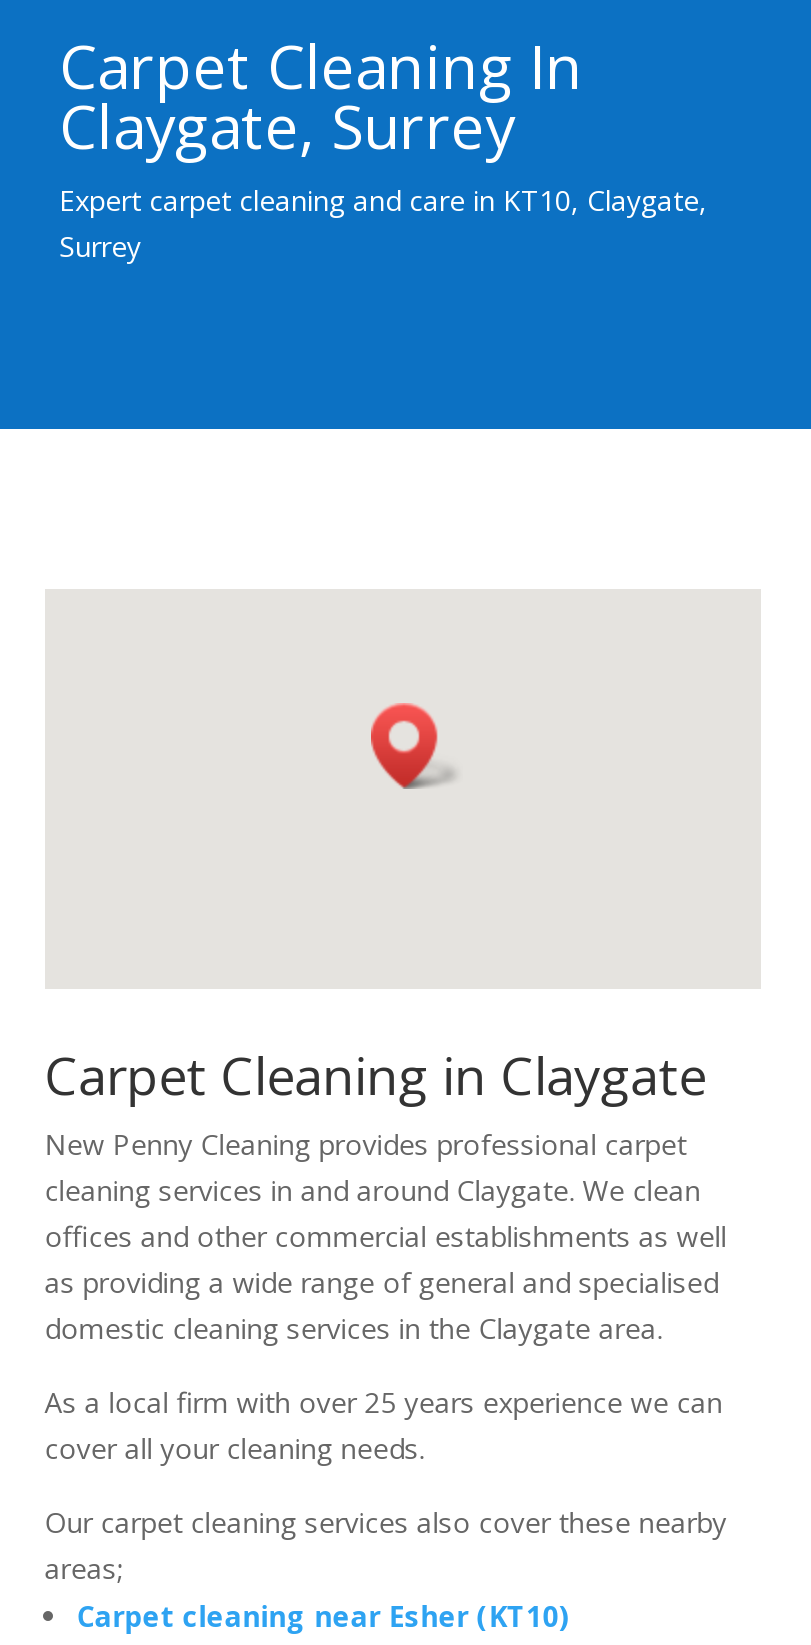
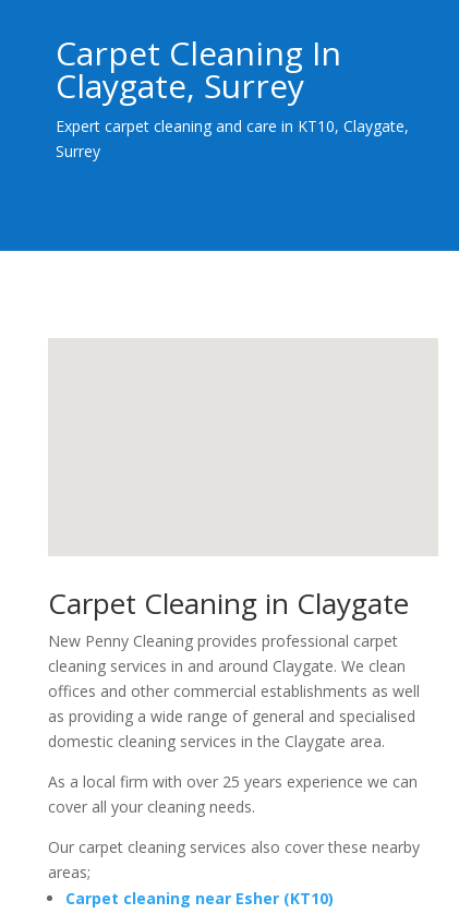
[369,703,453,789] [image] -> none

